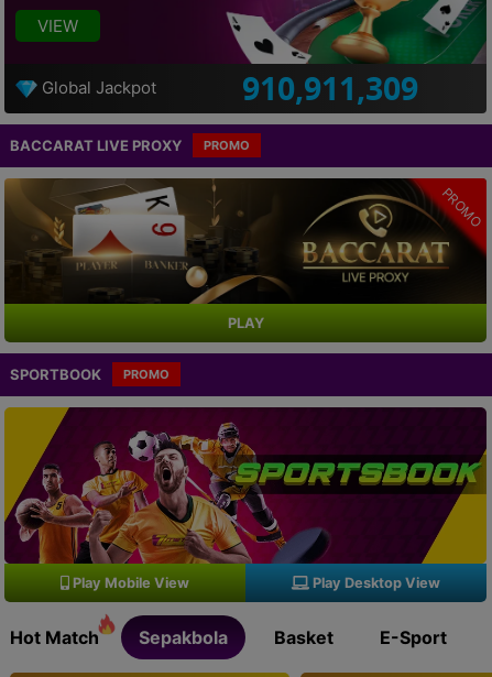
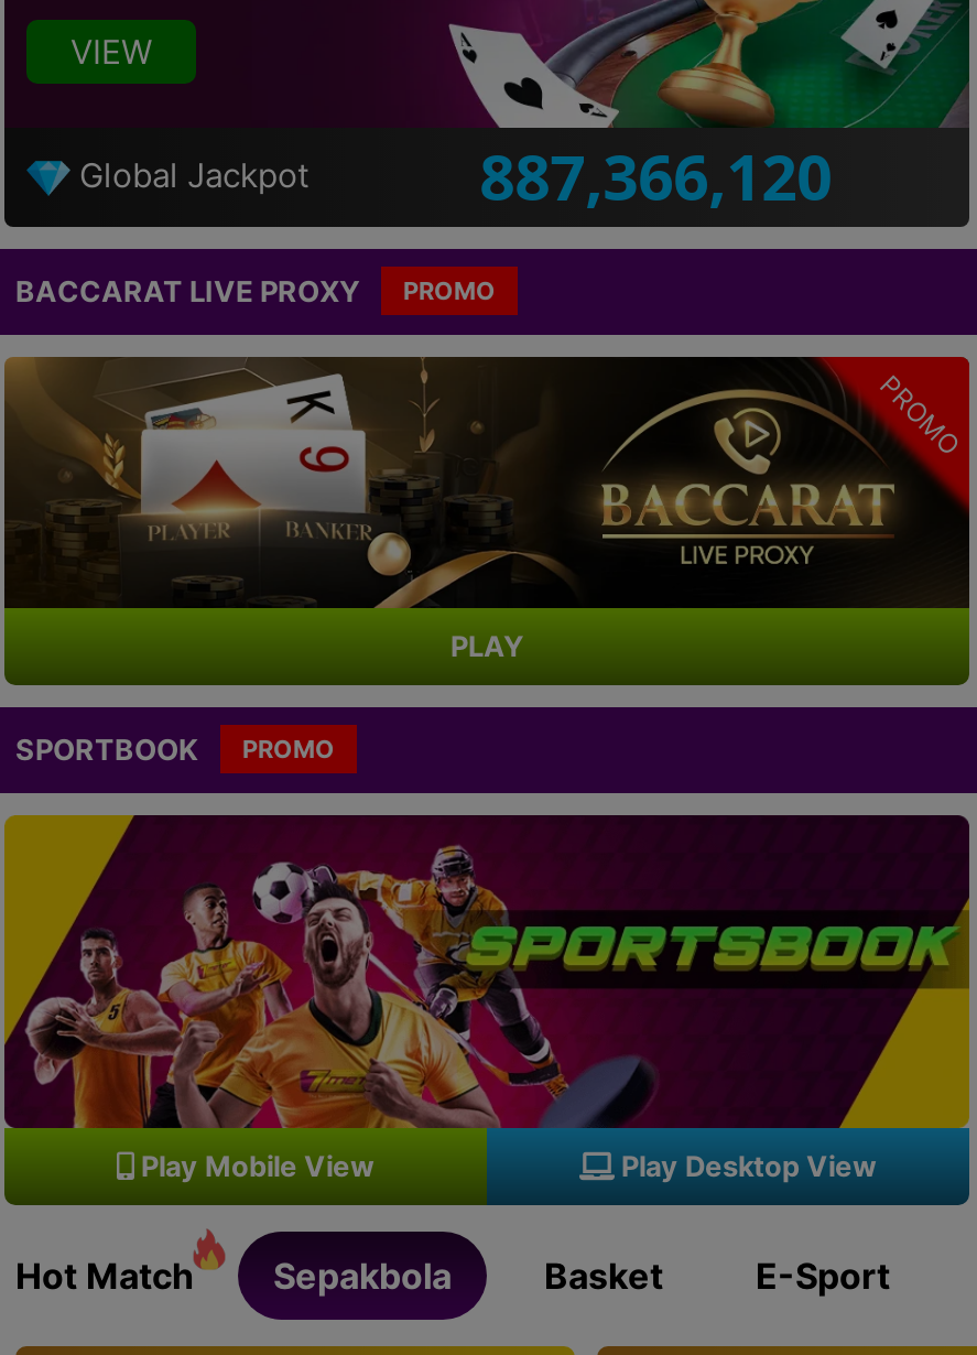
[242,65,418,110] 910,911,309 -> [479,131,832,219] 887,366,120

